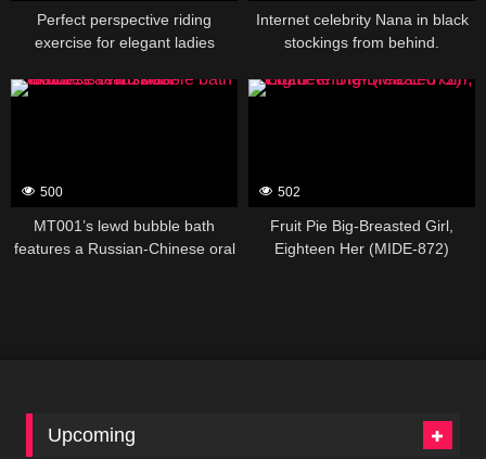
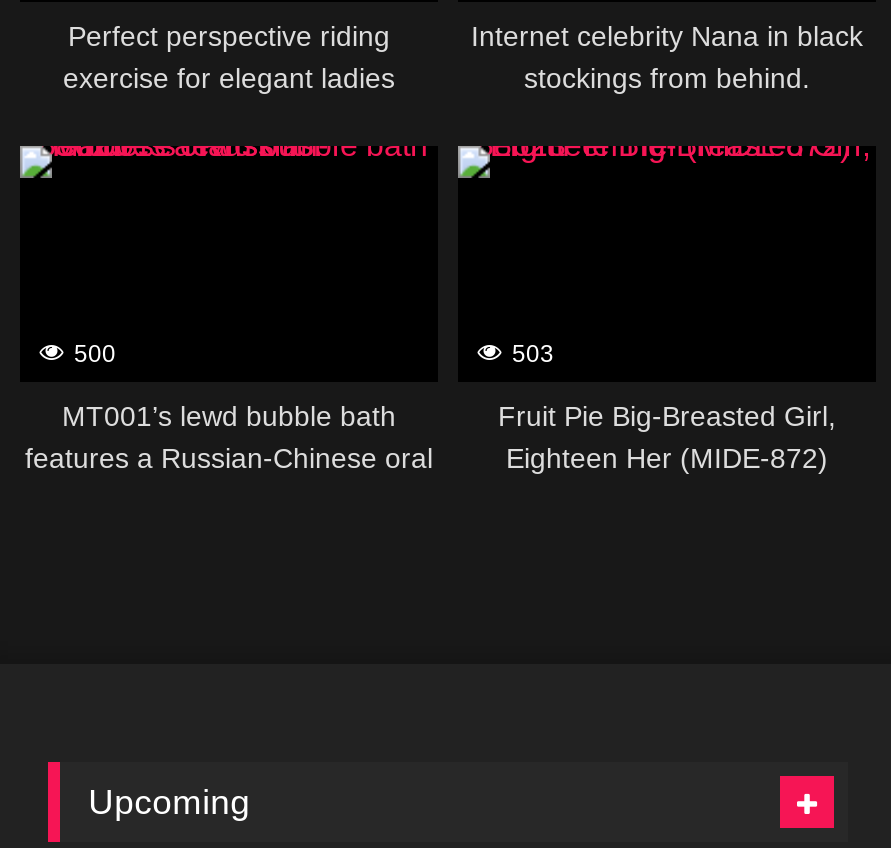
[274,185,300,200] 502 -> [506,340,554,368] 503

